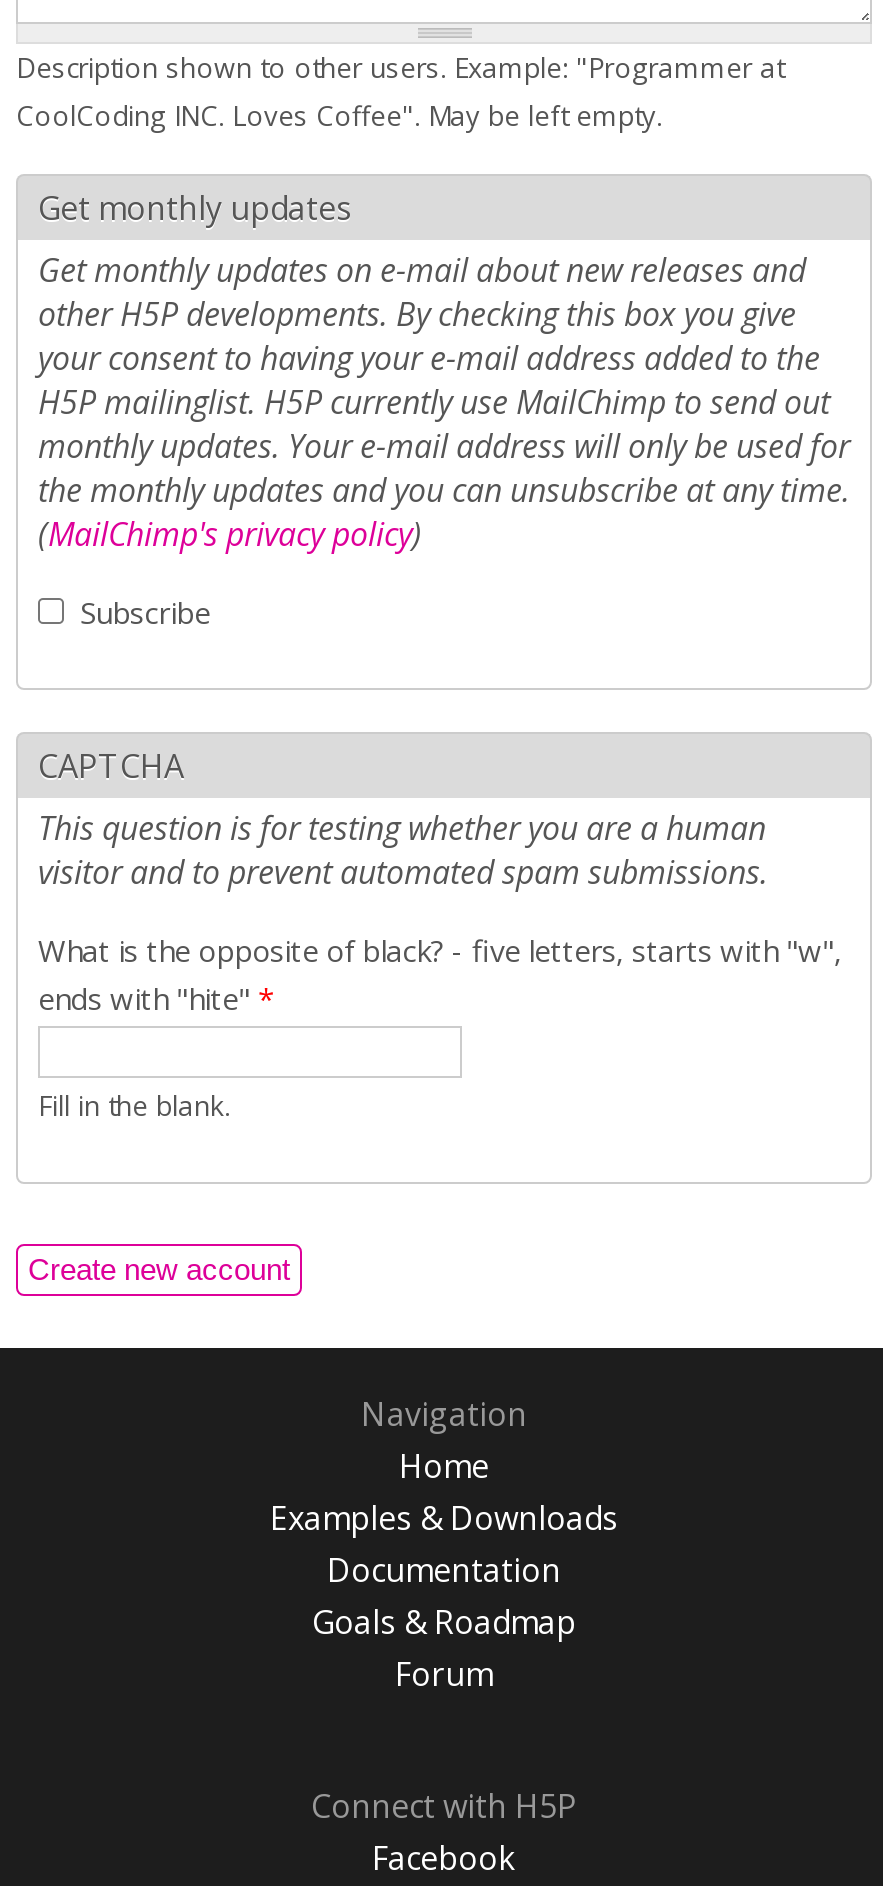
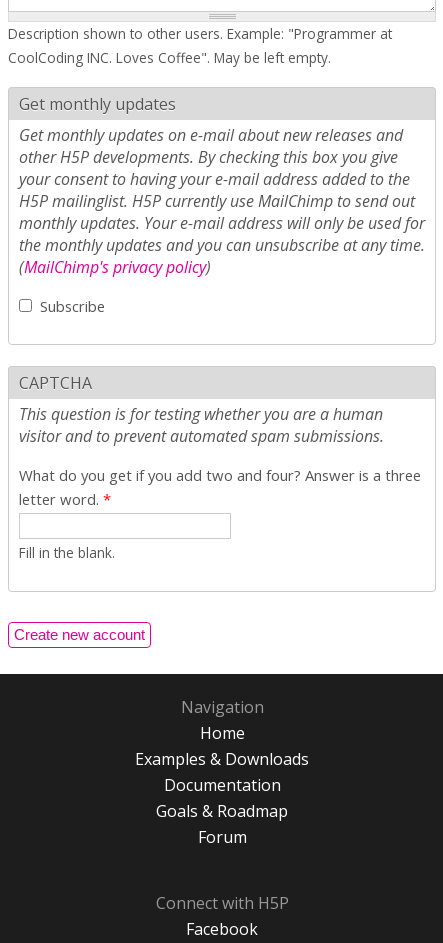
[38,930,842,1018] What is the opposite of black? - five letters, starts with "w", | ends with "hite" * -> [19,465,421,509] What do you get if you add two and four? Answer is a three | letter word. *

